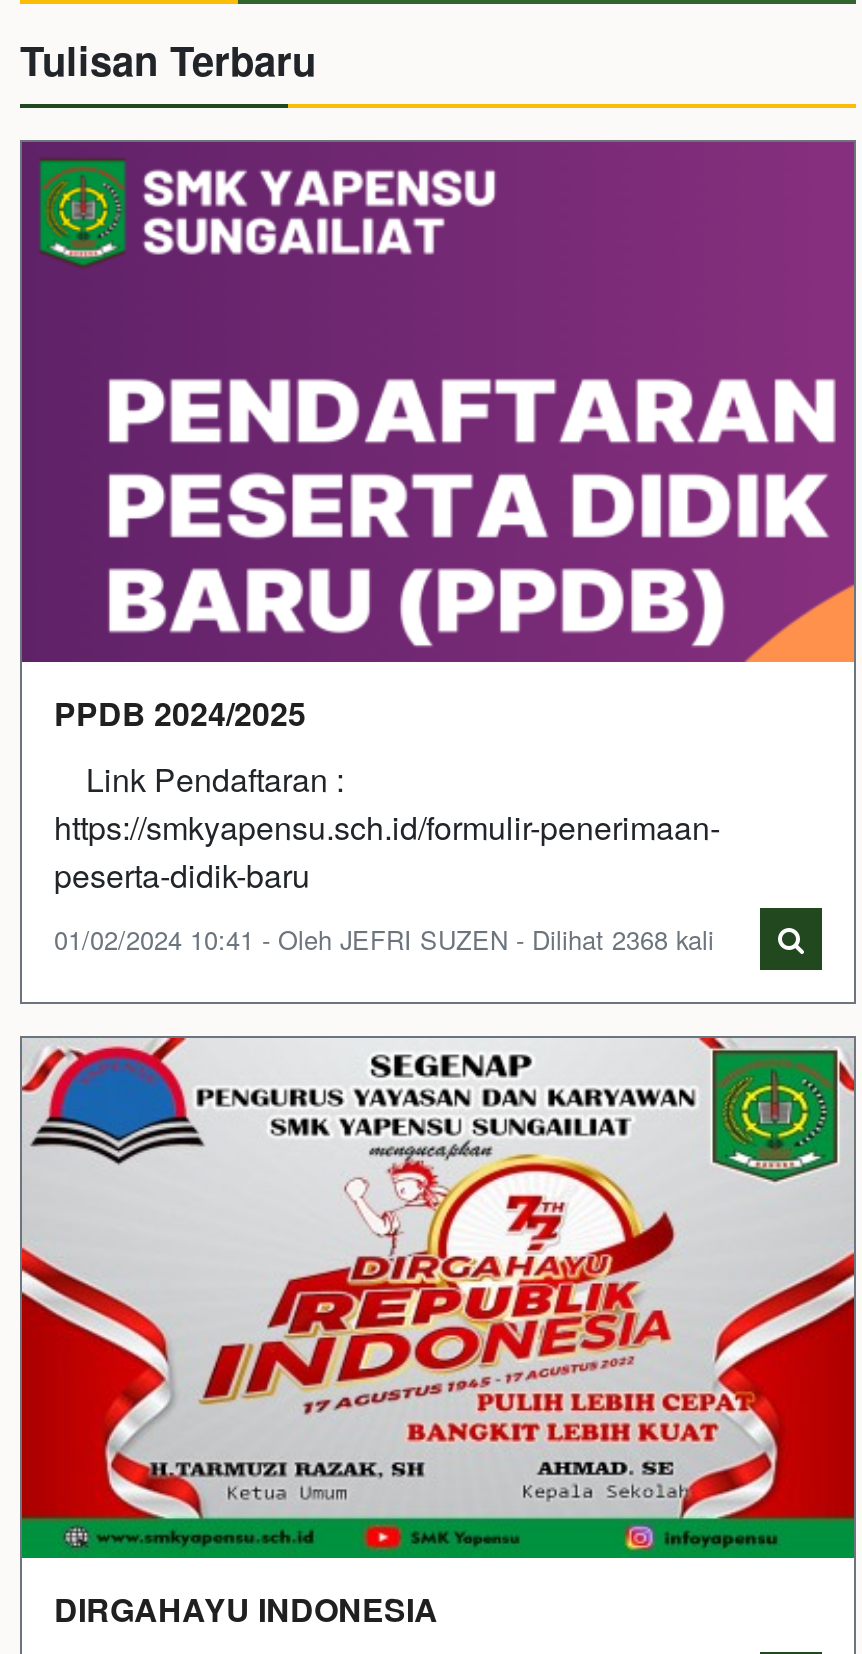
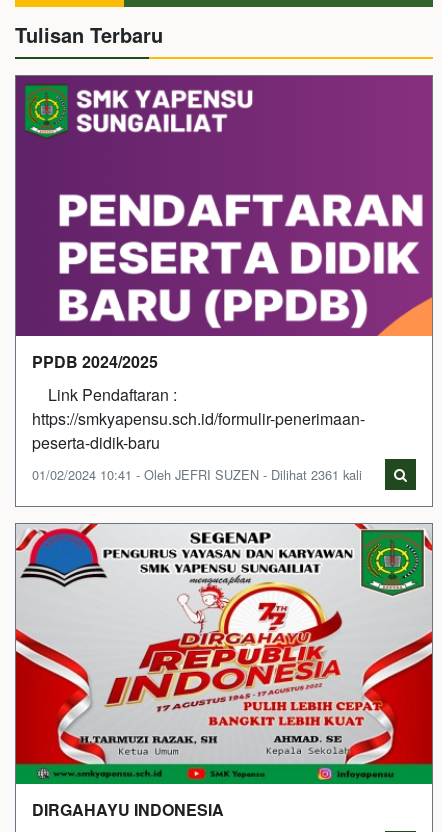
[54,920,714,958] 01/02/2024 10:41 - Oleh JEFRI SUZEN - Dilihat 2368 kali -> [32,465,362,484] 01/02/2024 10:41 - Oleh JEFRI SUZEN - Dilihat 2361 kali

